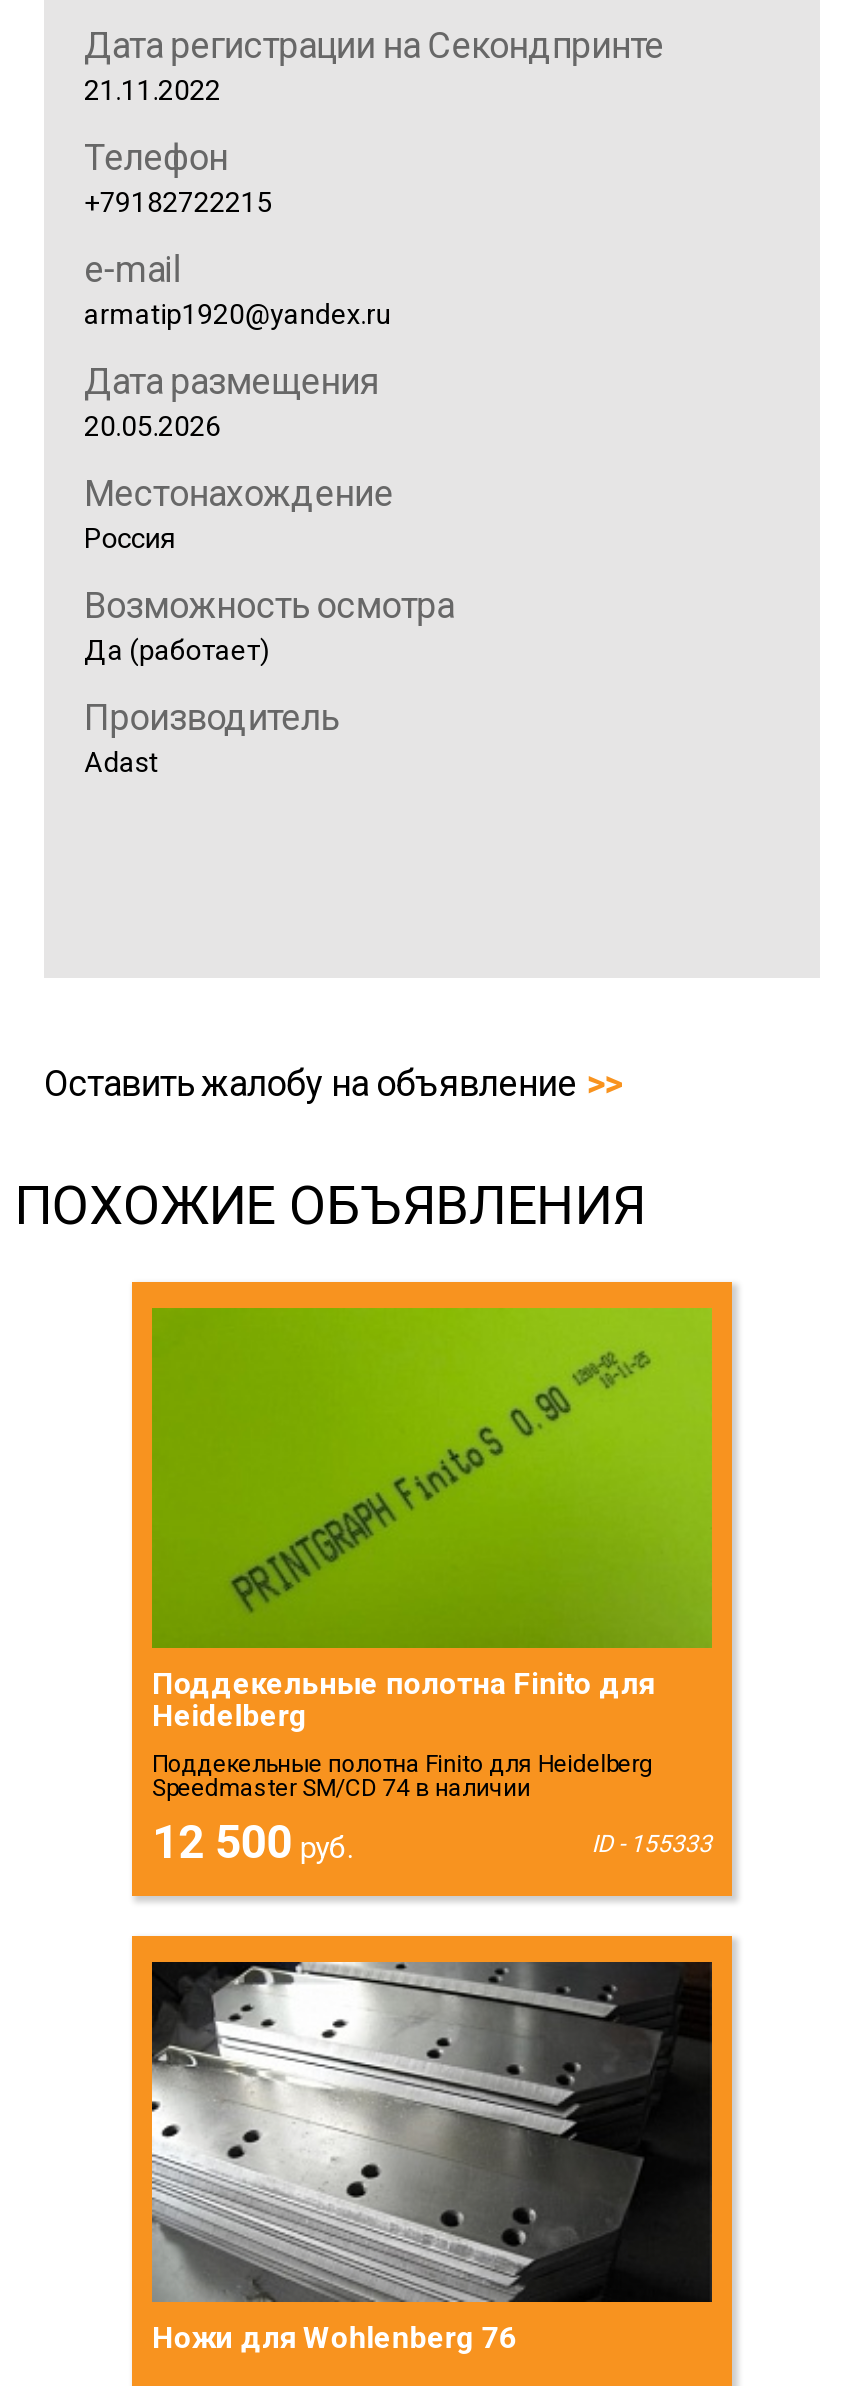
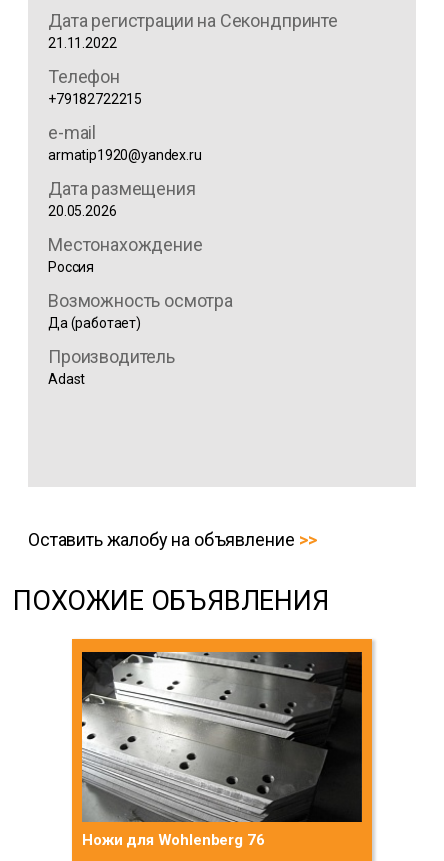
[150,1306,712,1870] [image] | Поддекельные полотна Finito для | Heidelberg | Поддекельные полотна Finito для Heidelberg | Speedmaster SM/CD 74 в наличии | 12 500 руб. | ID - 155333 -> none

